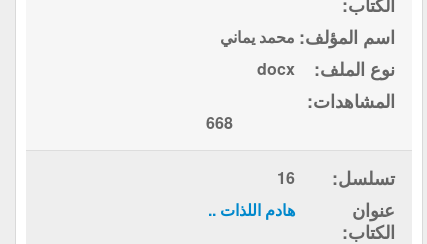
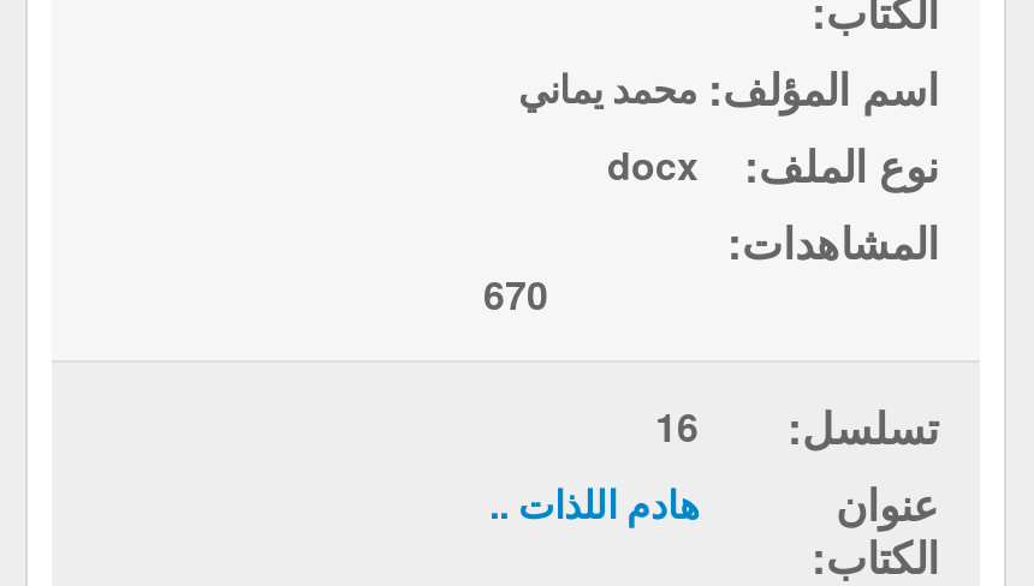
[205,111,232,134] 668 -> [483,267,548,322] 670

